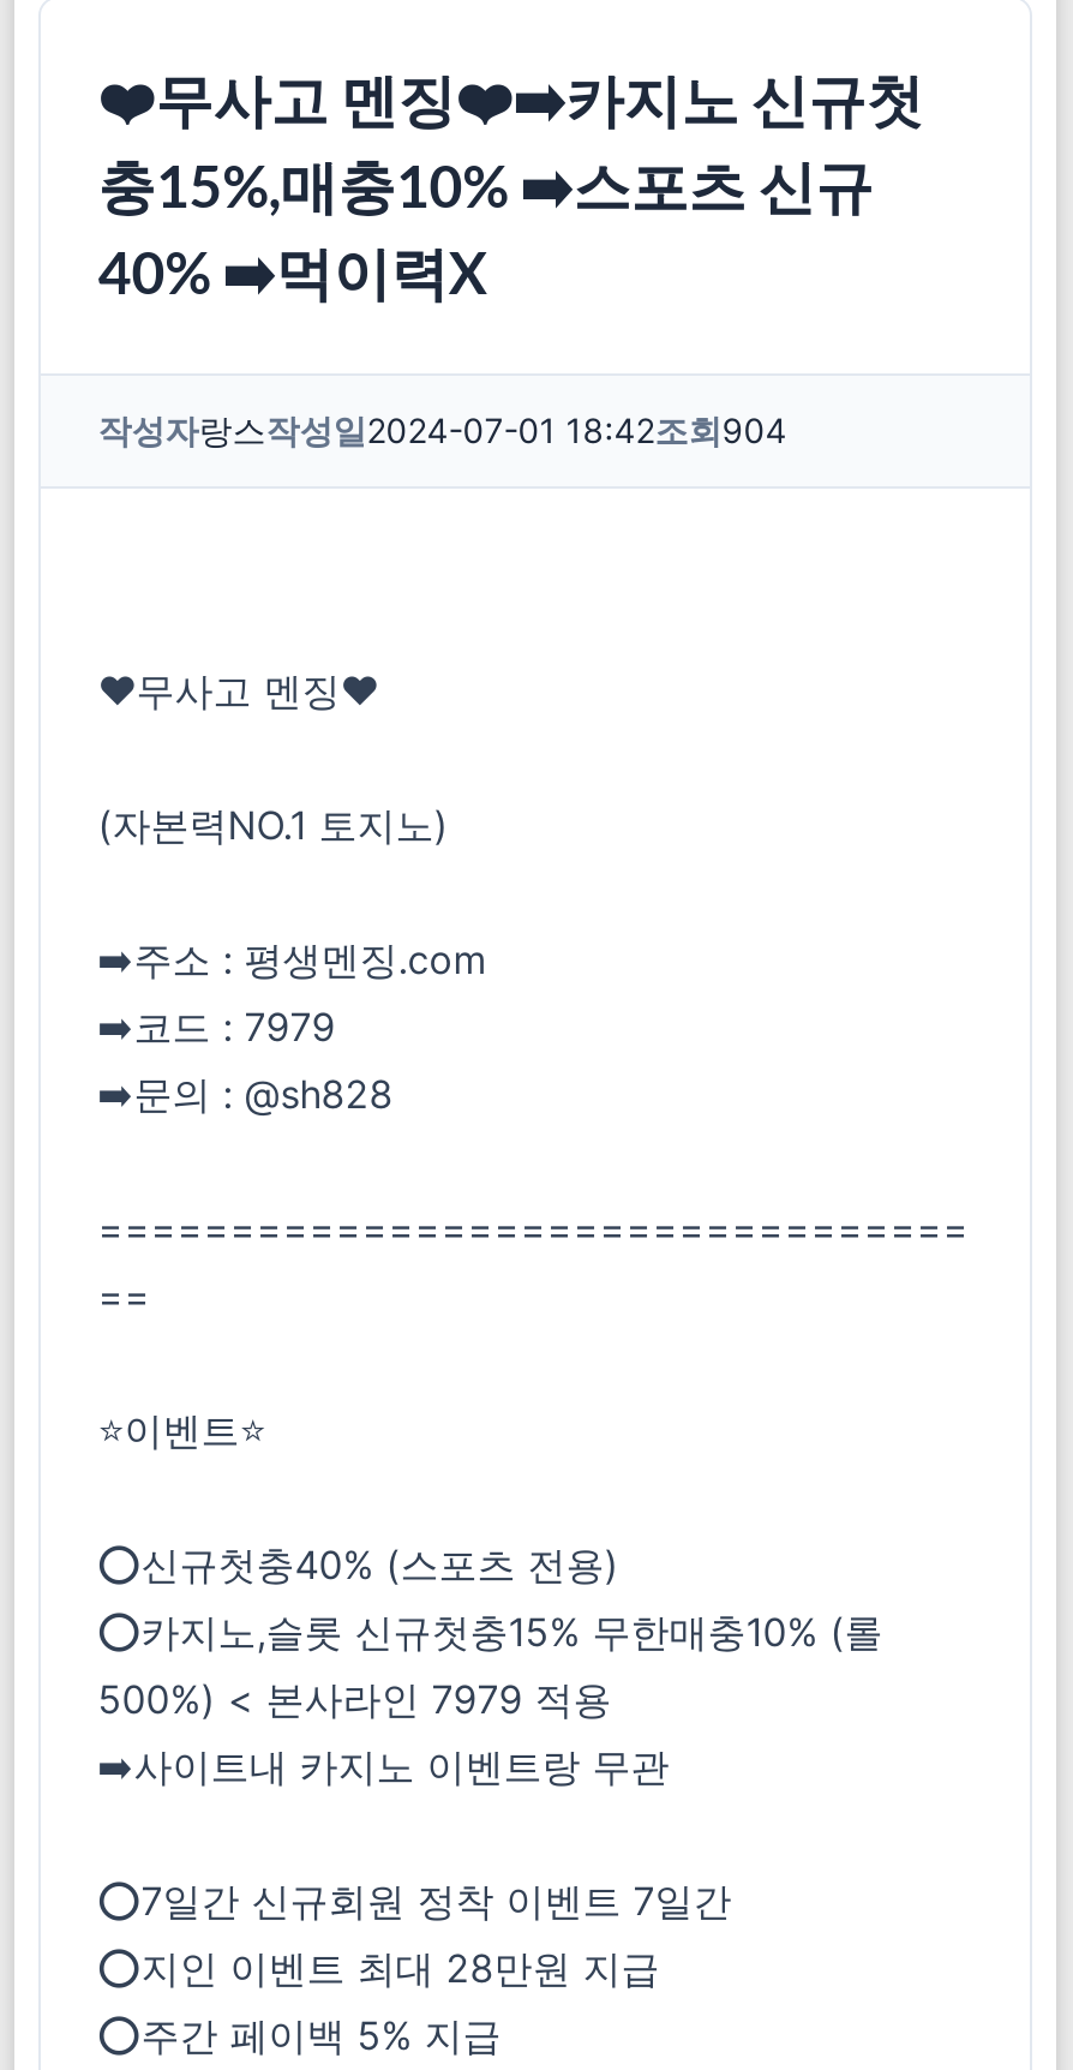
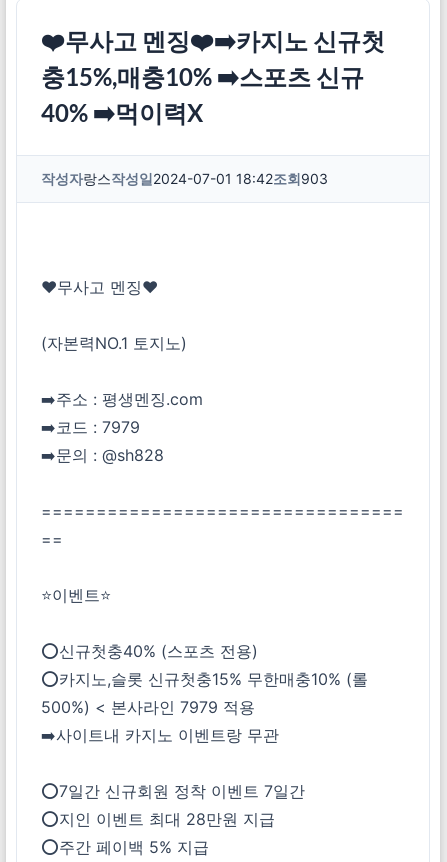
[98,409,787,450] 작성자랑스작성일 2024-07-01 18:42조회904 -> [41,170,328,187] 작성자랑스작성일 2024-07-01 18:42조회903

